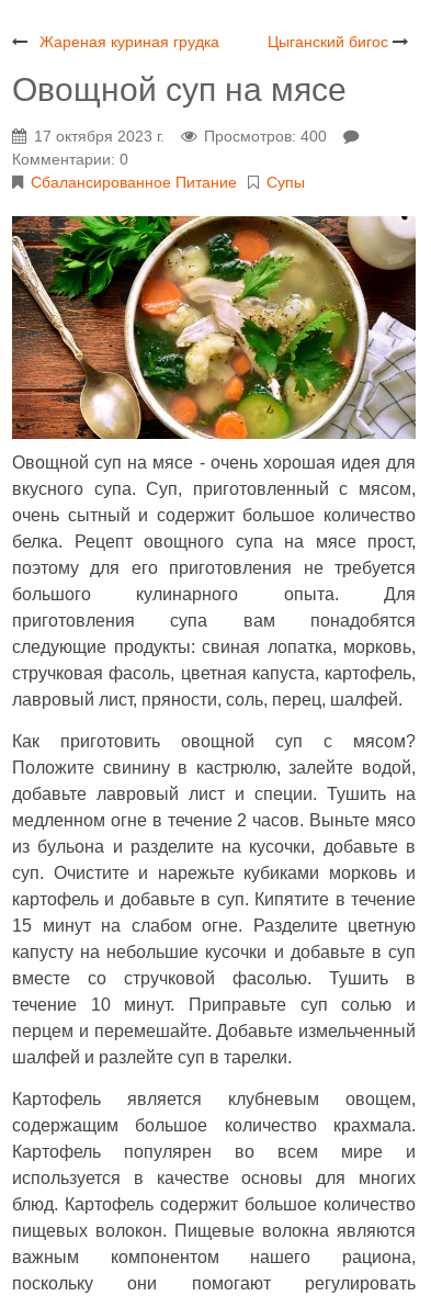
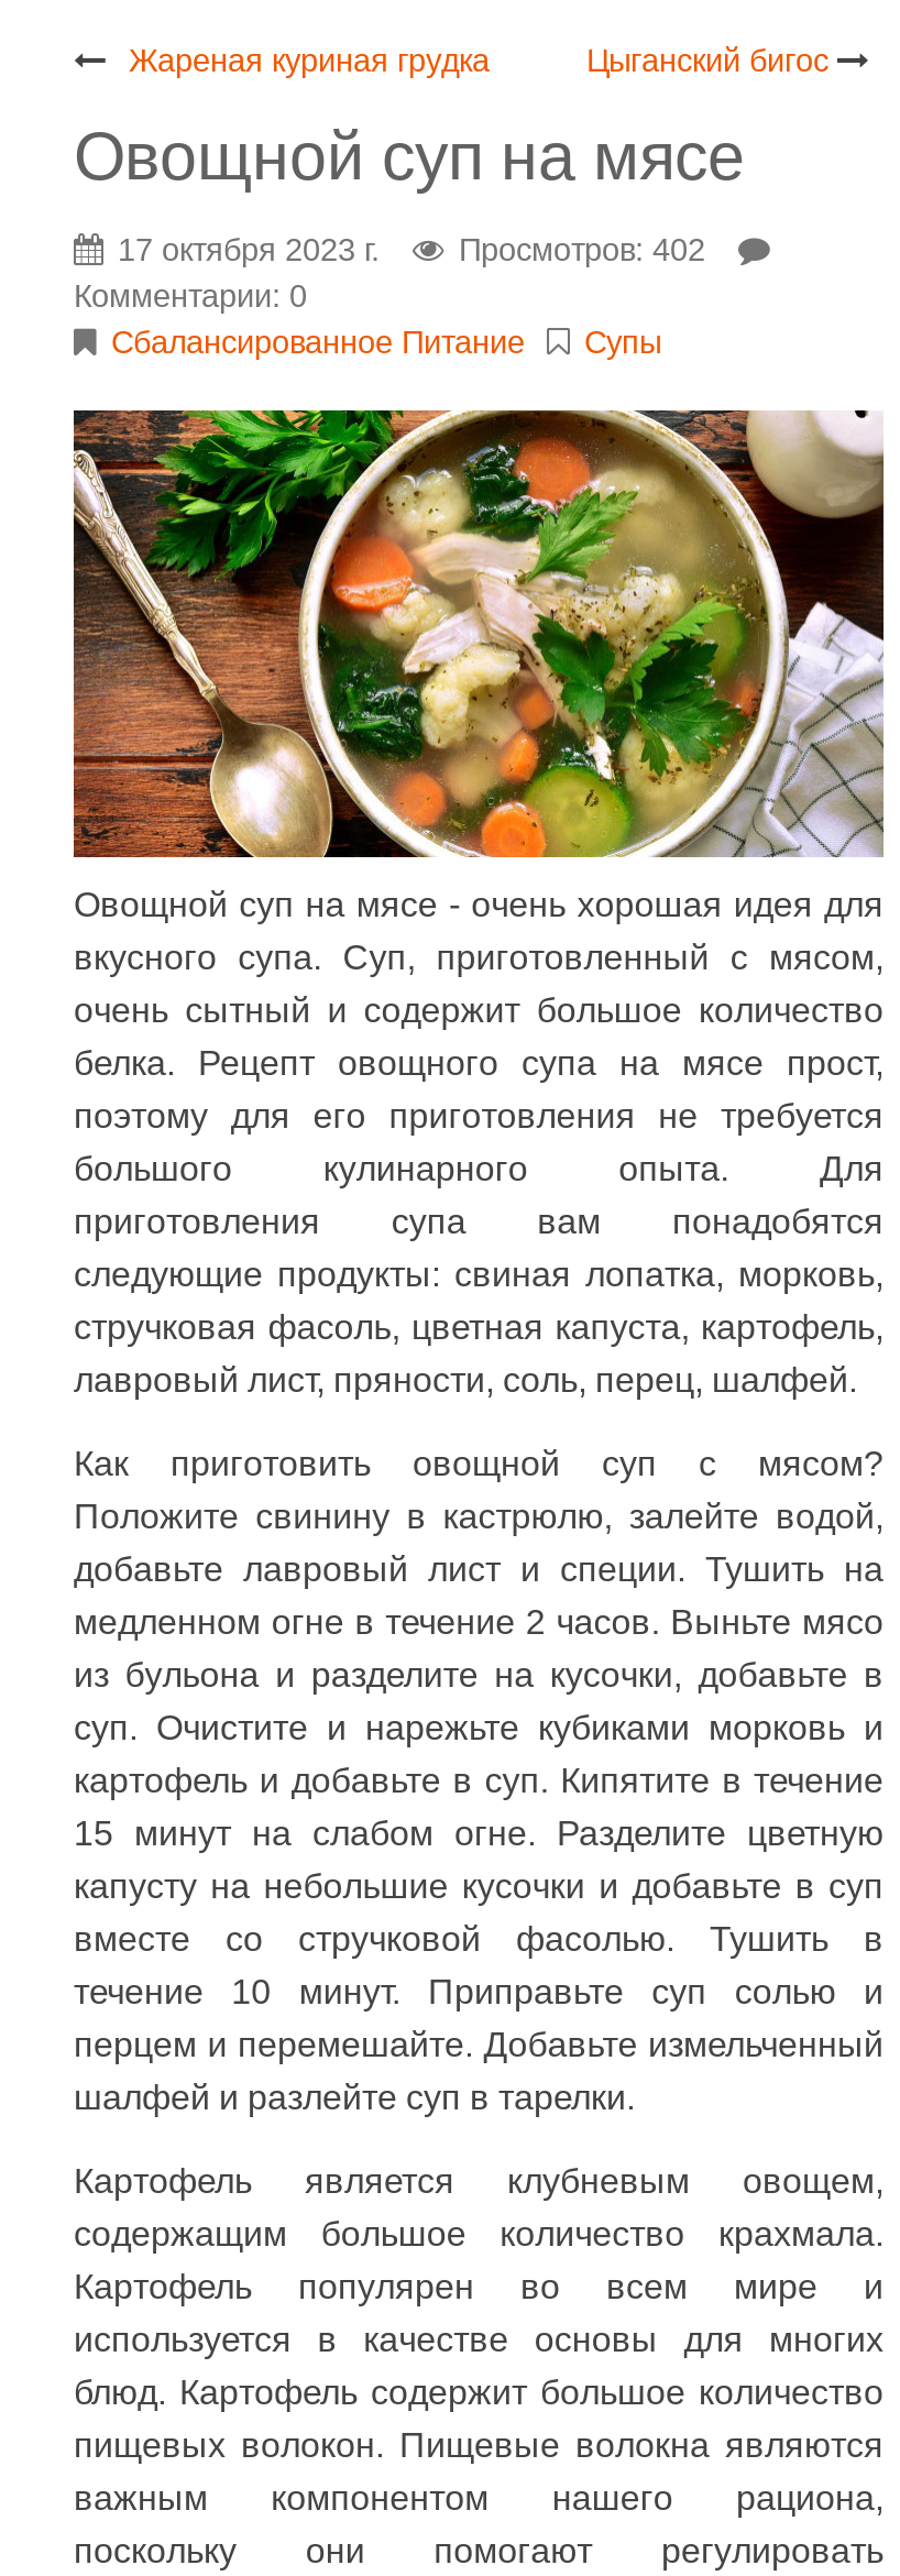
[204,127,327,145] Просмотров: 400 -> [459,232,705,267] Просмотров: 402

